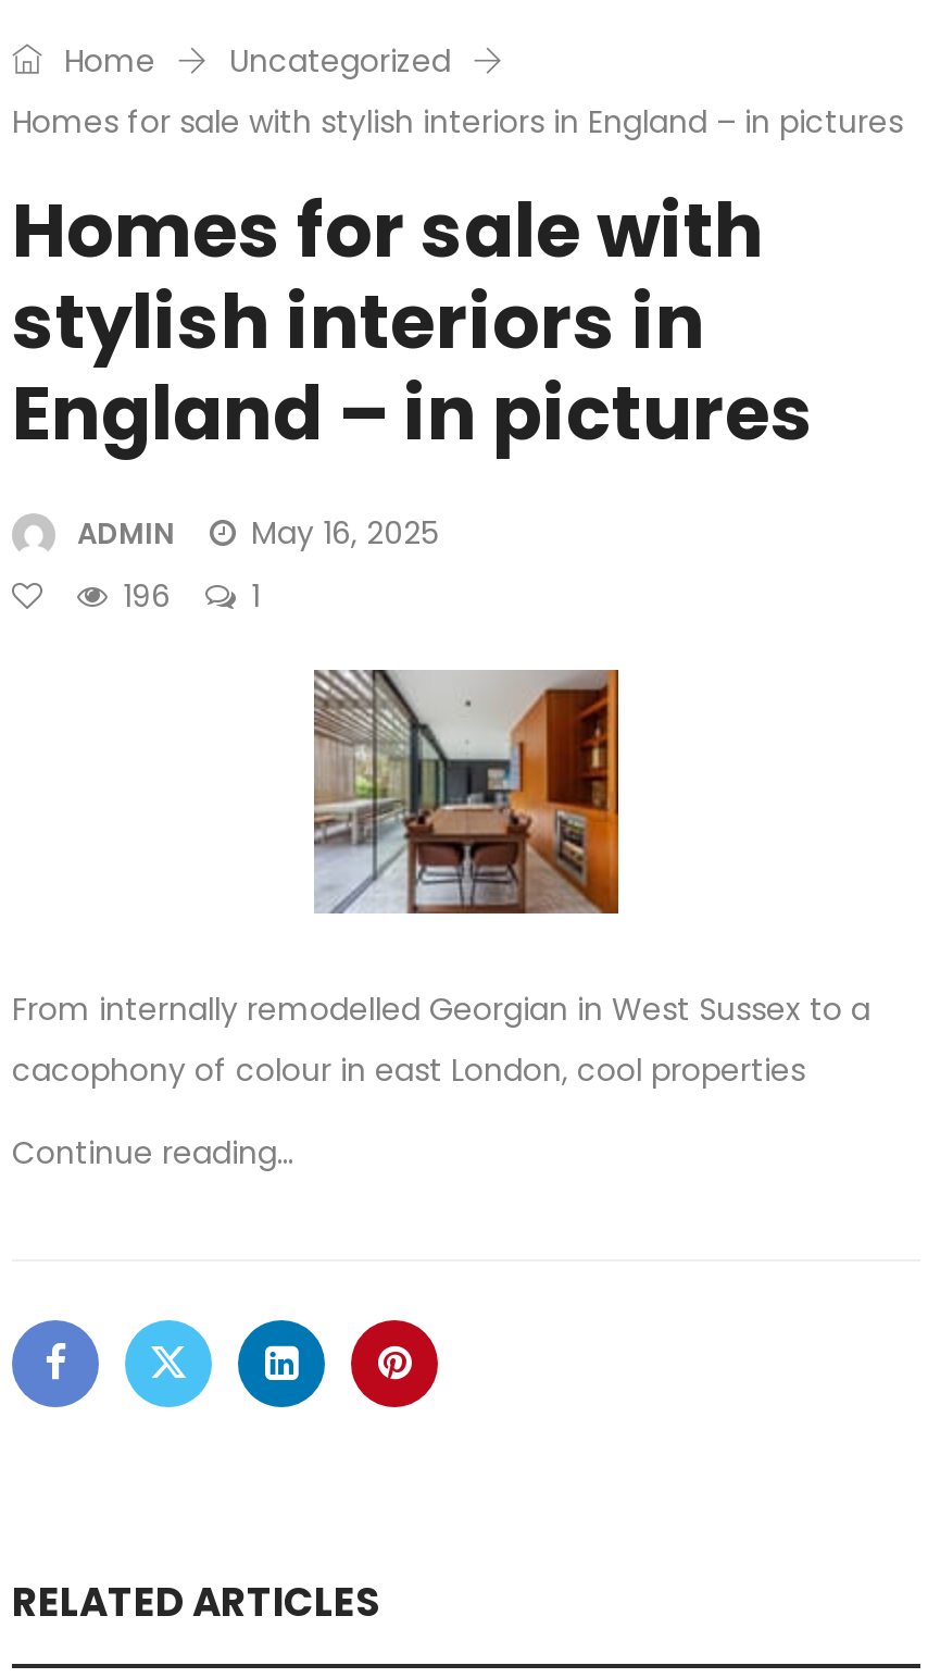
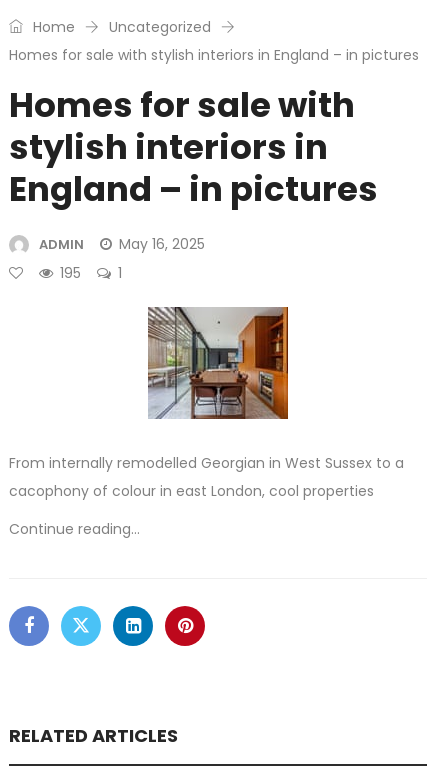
[123,574,260,618] 196 1 -> [60,263,122,283] 195 1

